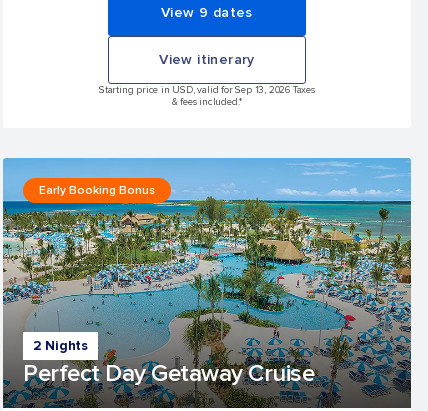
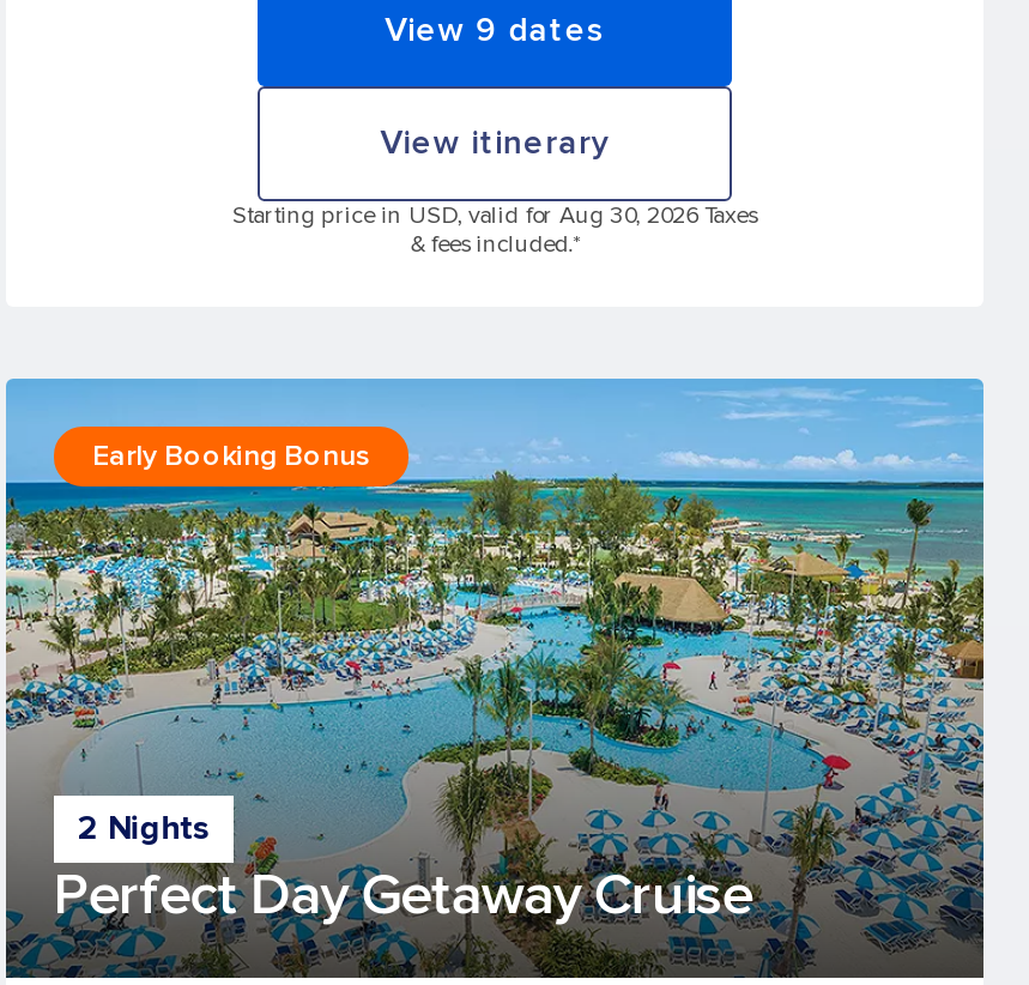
[99,84,315,96] Starting price in USD, valid for Sep 13, 2026 Taxes -> [233,201,757,229] Starting price in USD, valid for Aug 30, 2026 Taxes

